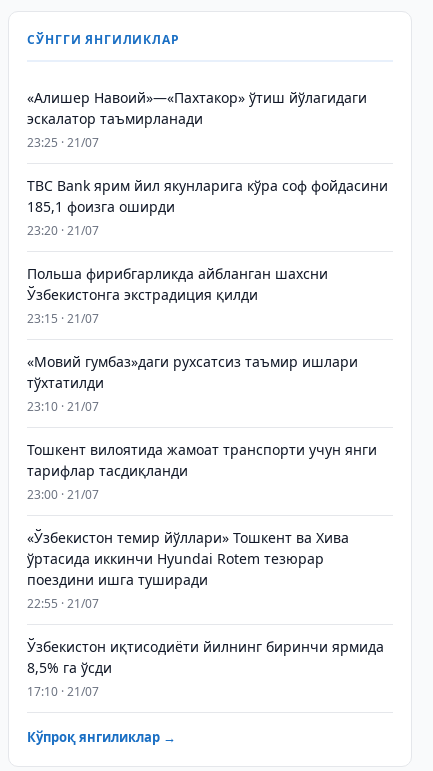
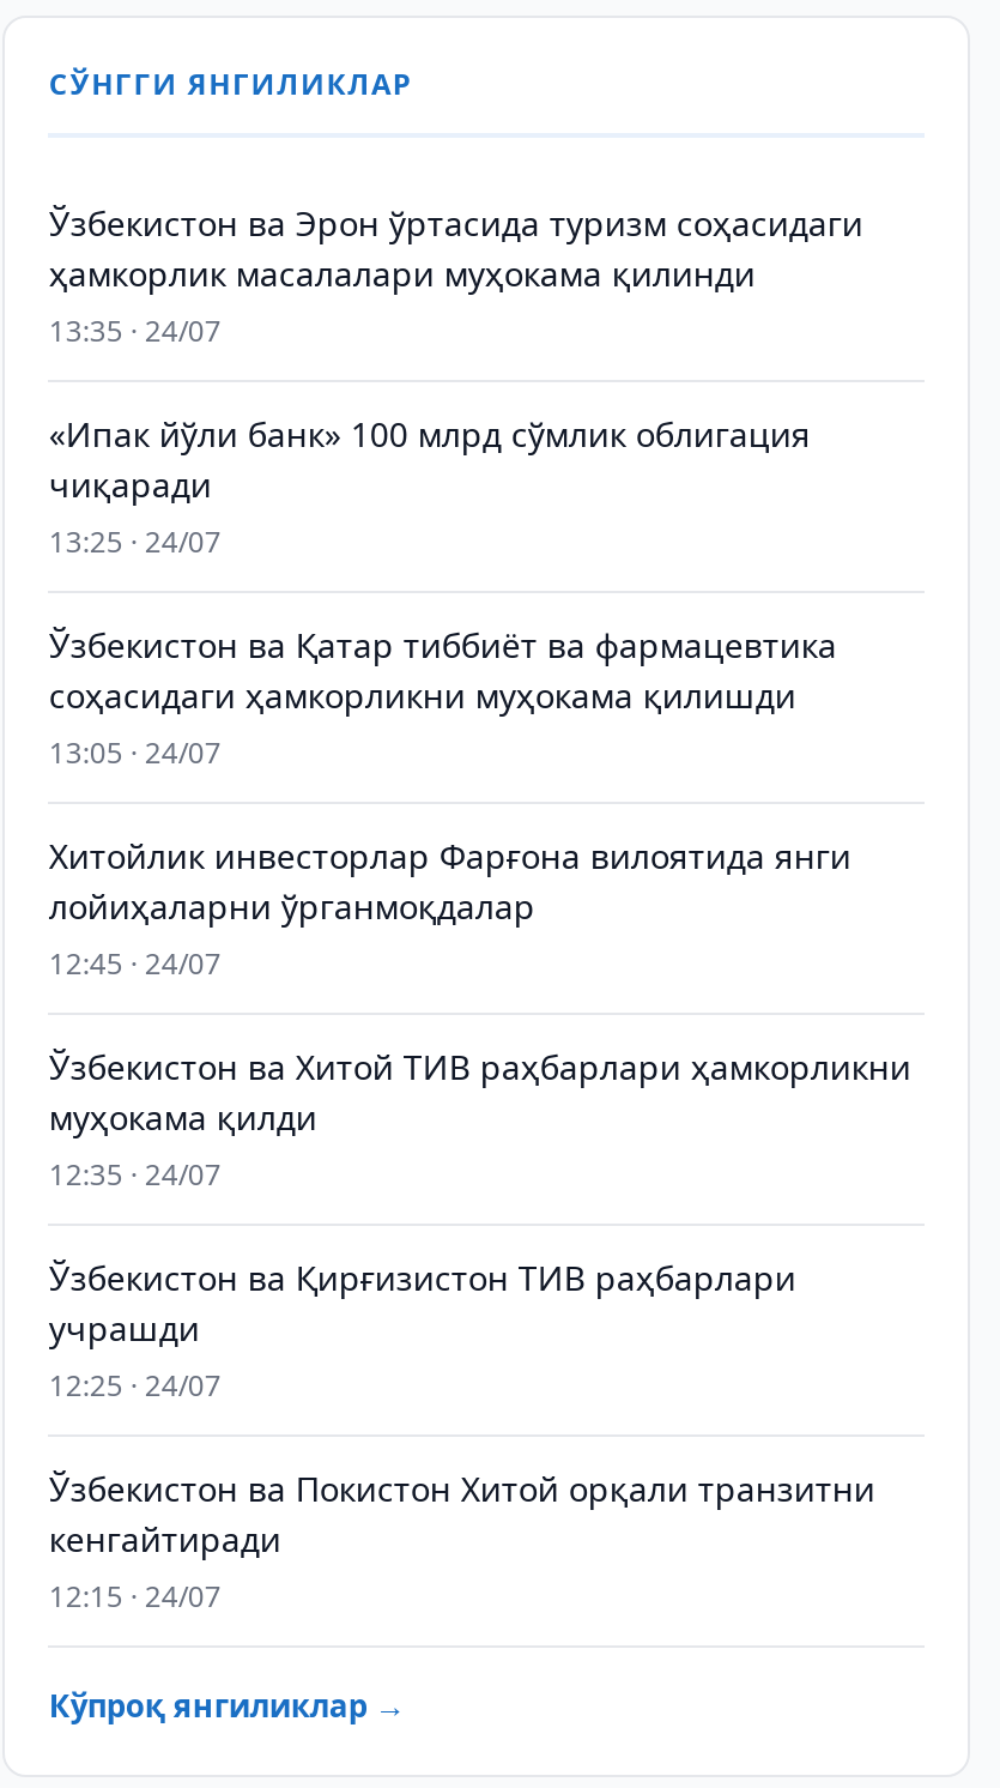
[27,88,367,151] «Алишер Навоий»—«Пахтакор» ўтиш йўлагидаги | эскалатор таъмирланади | 23:25 · 21/07 -> [49,200,863,351] Ўзбекистон ва Эрон ўртасида туризм соҳасидаги | ҳамкорлик масалалари муҳокама қилинди | 13:35 · 24/07
[27,176,388,239] TBC Bank ярим йил якунларига кўра соф фойдасини | 185,1 фоизга оширди | 23:20 · 21/07 -> [49,411,811,562] «Ипак йўли банк» 100 млрд сўмлик облигация | чиқаради | 13:25 · 24/07
[27,264,328,327] Польша фирибгарликда айбланган шахсни | Ўзбекистонга экстрадиция қилди | 23:15 · 21/07 -> [49,622,837,773] Ўзбекистон ва Қатар тиббиёт ва фармацевтика | соҳасидаги ҳамкорликни муҳокама қилишди | 13:05 · 24/07
[27,352,358,415] «Мовий гумбаз»даги рухсатсиз таъмир ишлари | тўхтатилди | 23:10 · 21/07 -> [49,833,851,984] Хитойлик инвесторлар Фарғона вилоятида янги | лойиҳаларни ўрганмоқдалар | 12:45 · 24/07
[27,440,377,503] Тошкент вилоятида жамоат транспорти учун янги | тарифлар тасдиқланди | 23:00 · 21/07 -> [49,1044,911,1195] Ўзбекистон ва Хитой ТИВ раҳбарлари ҳамкорликни | муҳокама қилди | 12:35 · 24/07
[27,528,349,612] «Ўзбекистон темир йўллари» Тошкент ва Хива | ўртасида иккинчи Hyundai Rotem тезюрар | поездини ишга туширади | 22:55 · 21/07 -> [49,1255,796,1406] Ўзбекистон ва Қирғизистон ТИВ раҳбарлари | учрашди | 12:25 · 24/07
[27,637,384,700] Ўзбекистон иқтисодиёти йилнинг биринчи ярмида | 8,5% га ўсди | 17:10 · 21/07 -> [49,1466,875,1617] Ўзбекистон ва Покистон Хитой орқали транзитни | кенгайтиради | 12:15 · 24/07

